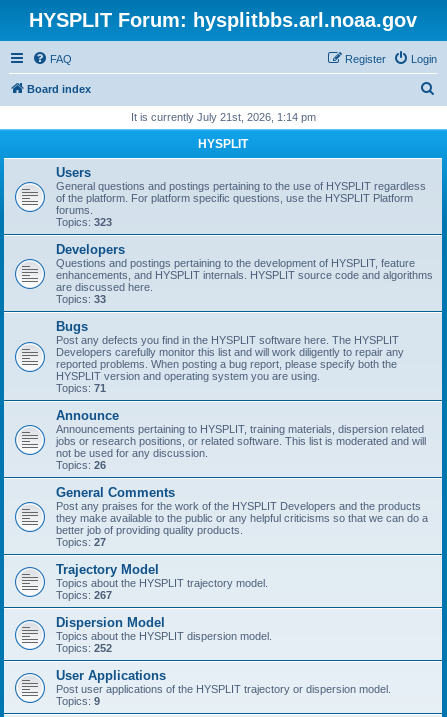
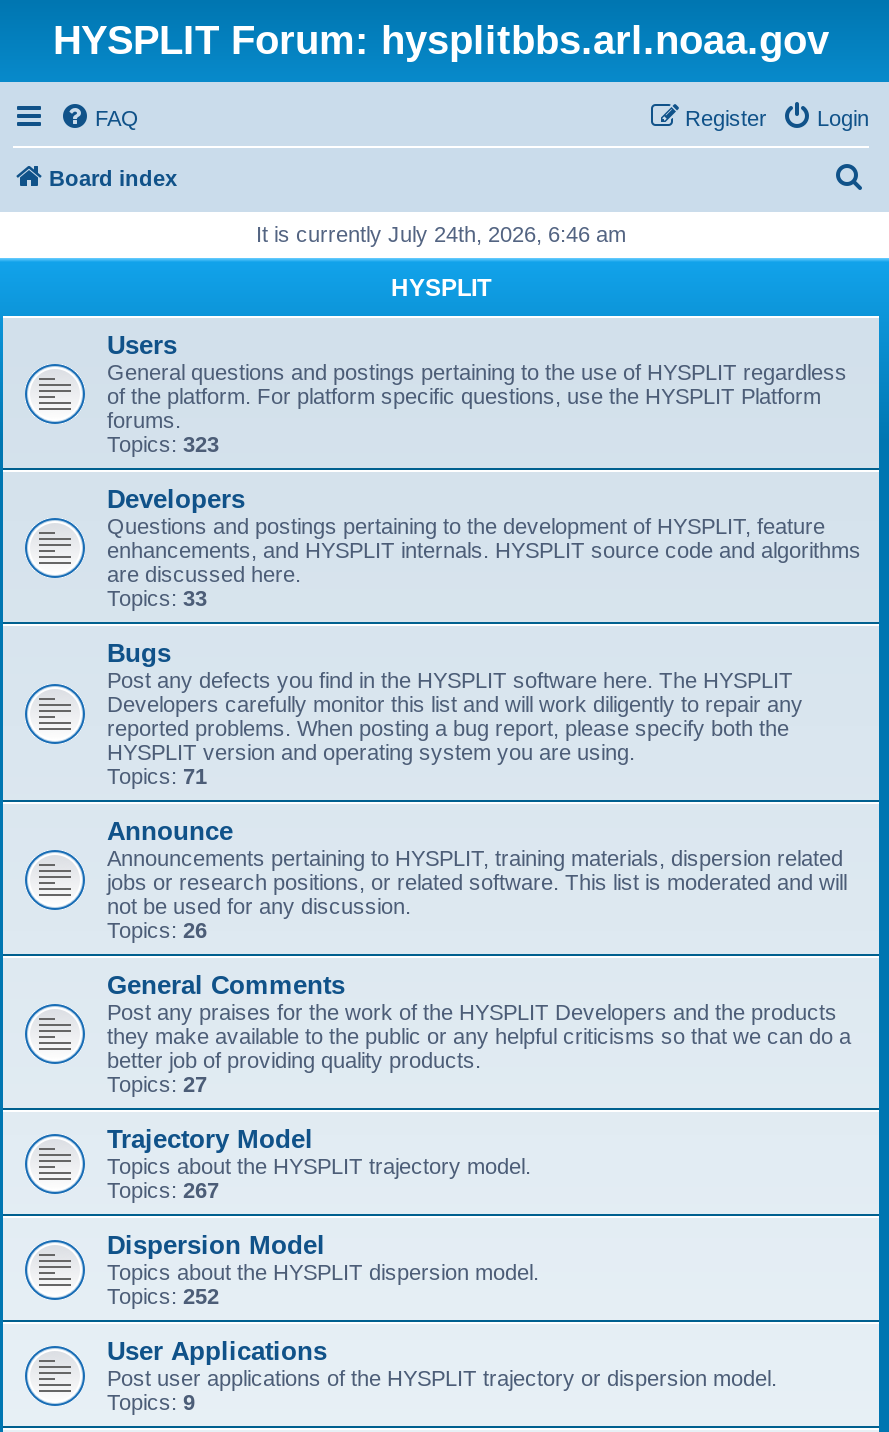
[130,111,315,123] It is currently July 21st, 2026, 1:14 pm -> [256,222,626,246] It is currently July 24th, 2026, 6:46 am

